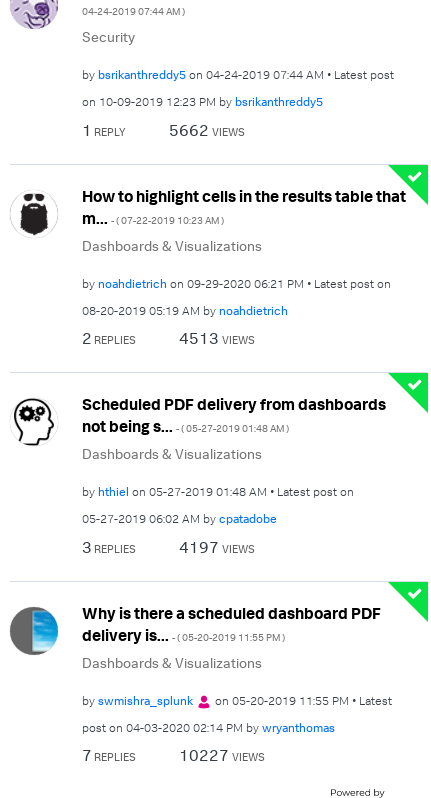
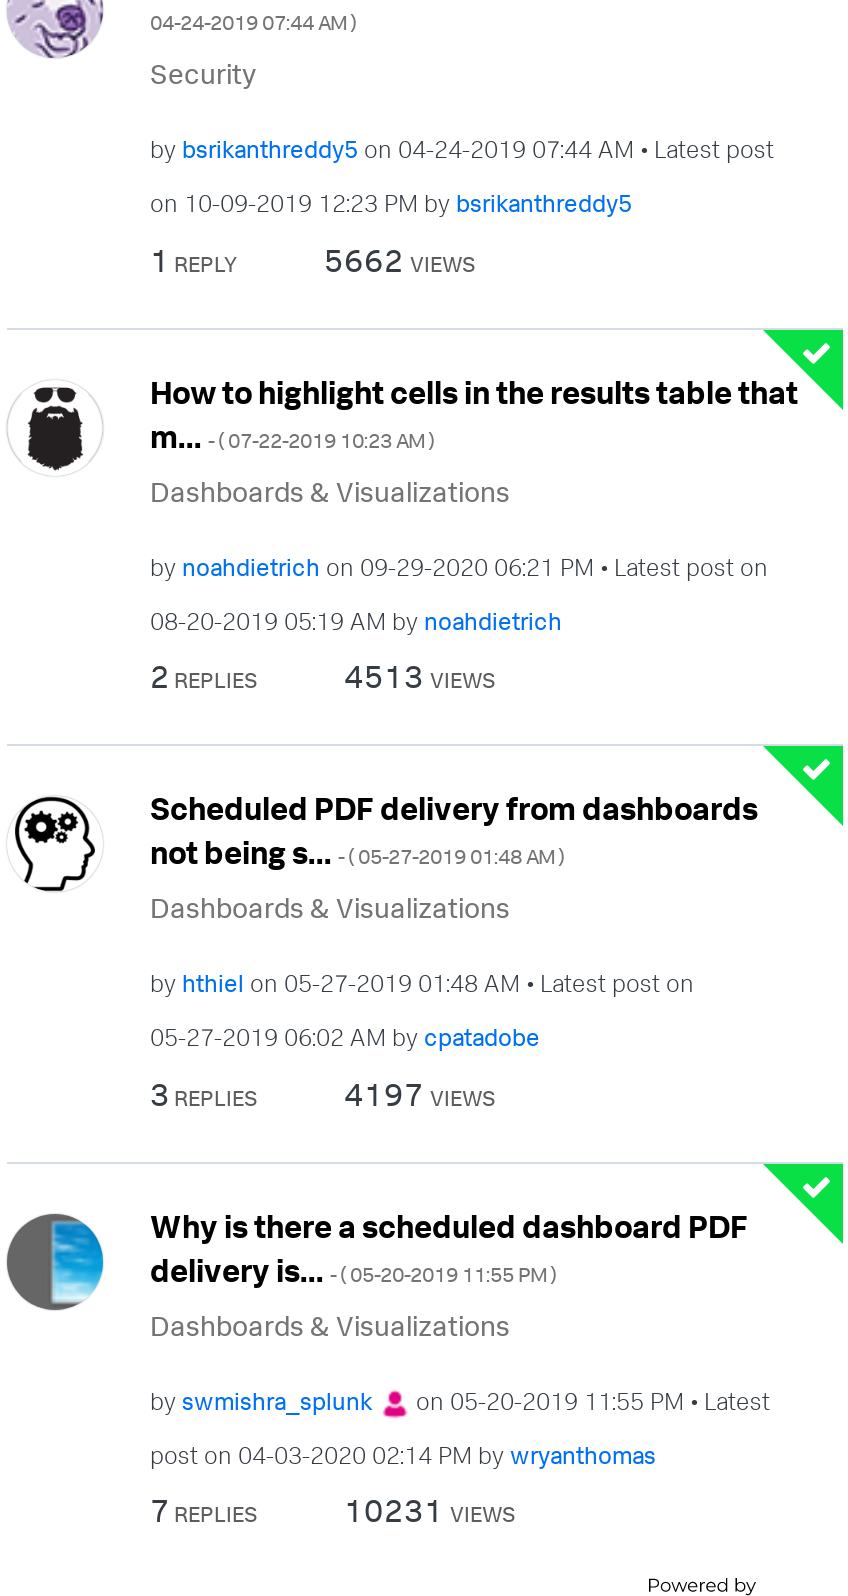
[178,745,264,765] 10227 VIEWS -> [344,1490,516,1530] 10231 VIEWS

